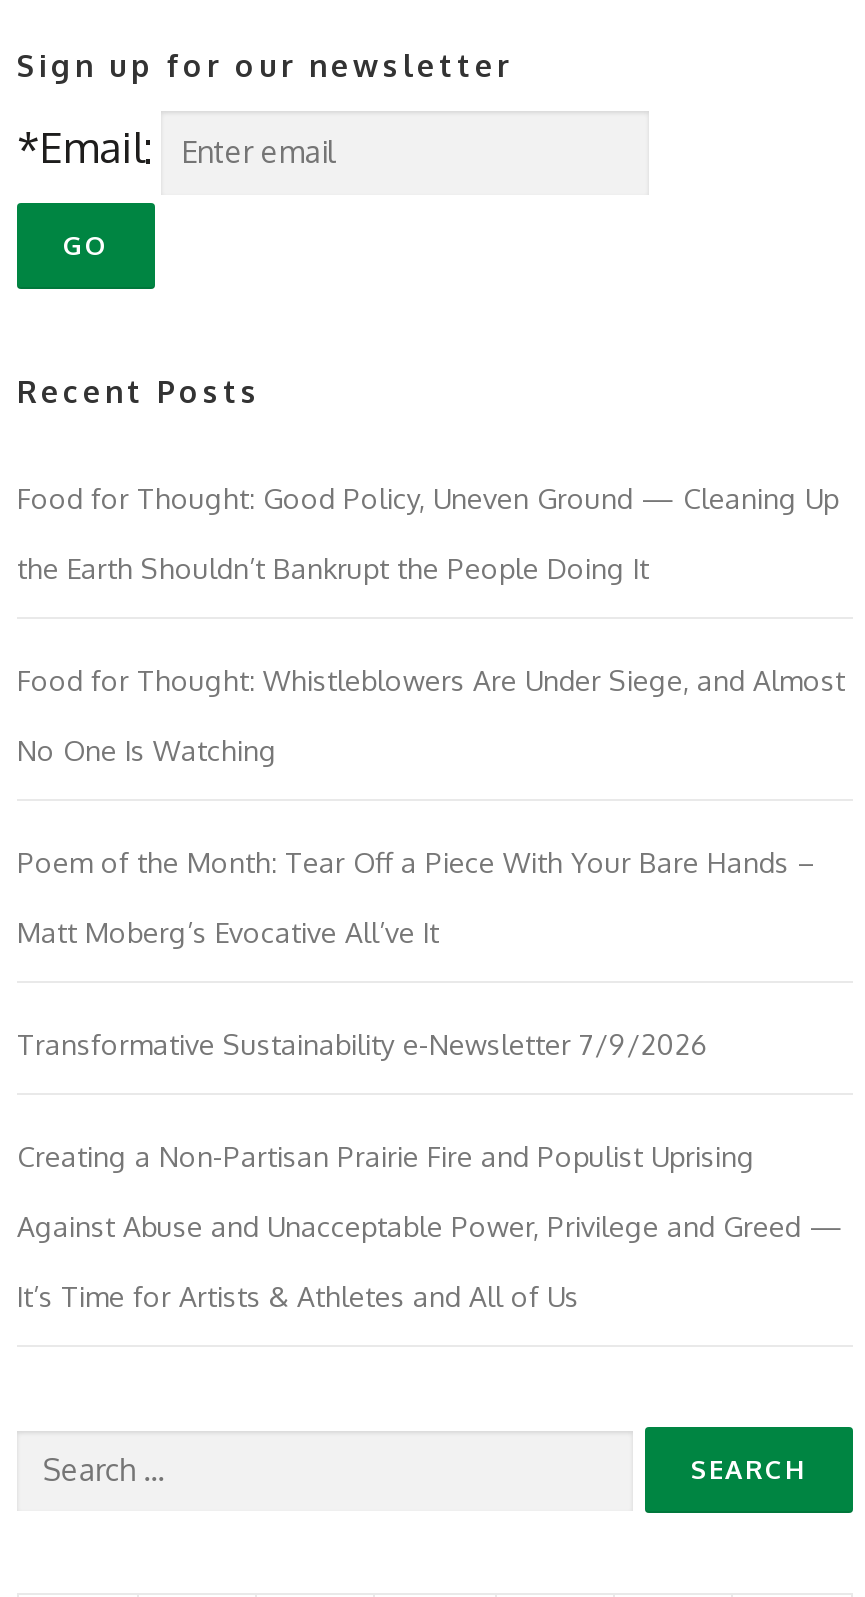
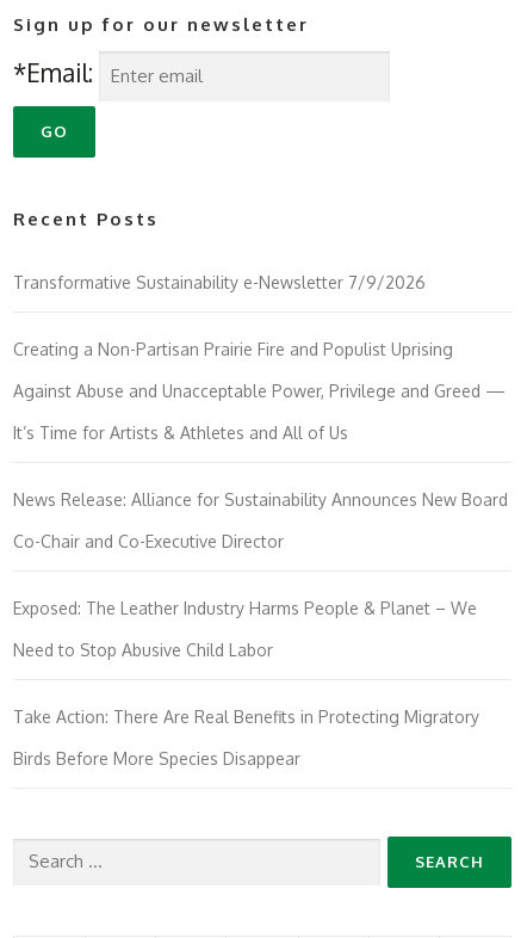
[17,482,845,950] Food for Thought: Good Policy, Uneven Ground — Cleaning Up | the Earth Shouldn’t Bankrupt the People Doing It | Food for Thought: Whistleblowers Are Under Siege, and Almost | No One Is Watching | Poem of the Month: Tear Off a Piece With Your Bare Hands – | Matt Moberg’s Evocative All’ve It -> none
moved [17,1028,851,1314] -> [13,272,510,443]: Transformative Sustainability e-Newsletter 7/9/2026 | Creating a Non-Partisan Prairie Fire and Populist Uprising | Against Abuse and Unacceptable Power, Privilege and Greed — | It’s Time for Artists & Athletes and All of Us
none -> [13,489,508,768] News Release: Alliance for Sustainability Announces New Board | Co-Chair and Co-Executive Director | Exposed: The Leather Industry Harms People & Planet – We | Need to Stop Abusive Child Labor | Take Action: There Are Real Benefits in Protecting Migratory | Birds Before More Species Disappear

